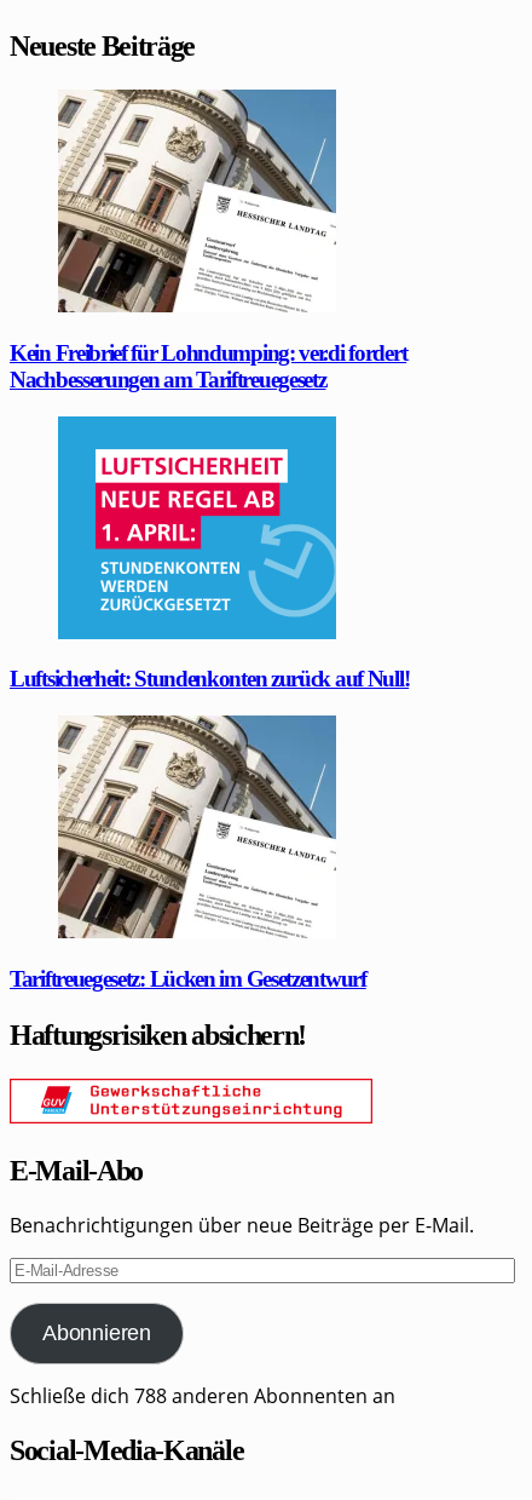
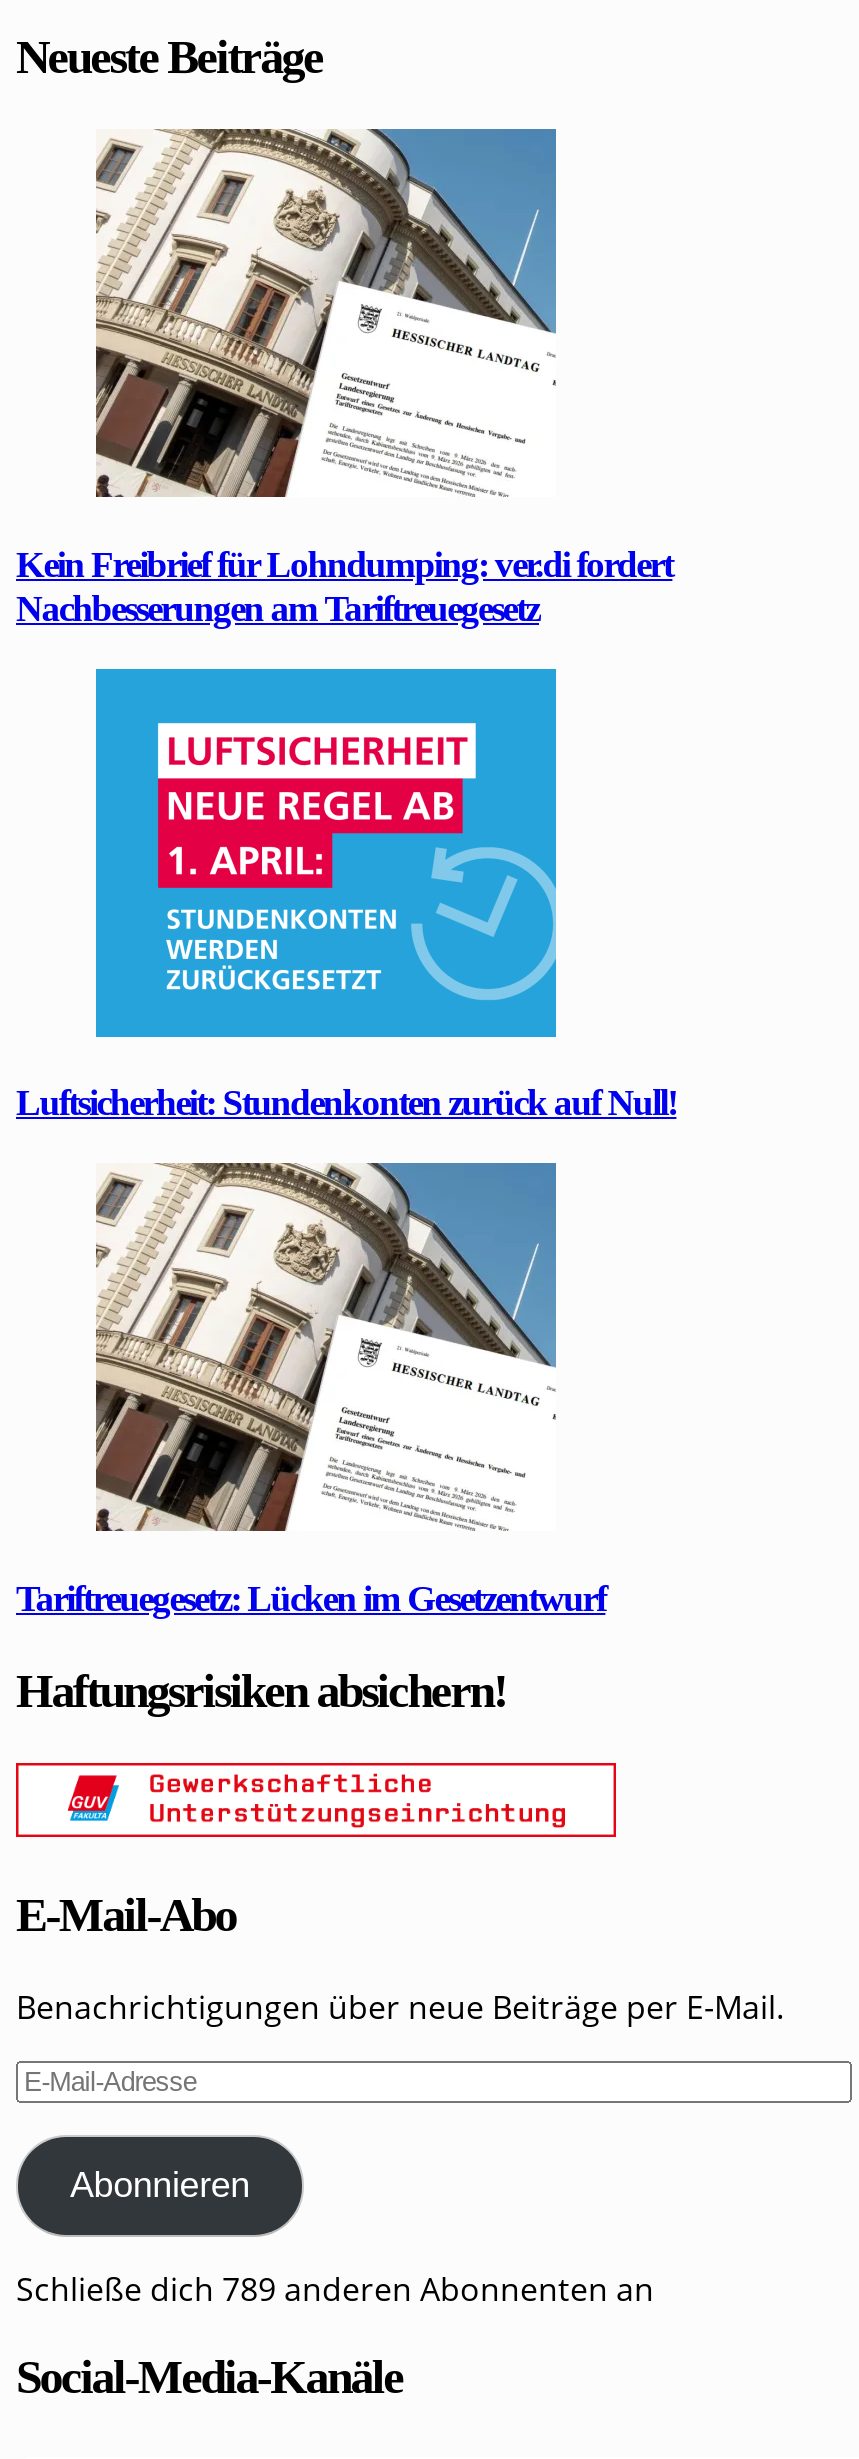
[10,1383,395,1410] Schließe dich 788 anderen Abonnenten an -> [16,2266,654,2310] Schließe dich 789 anderen Abonnenten an

